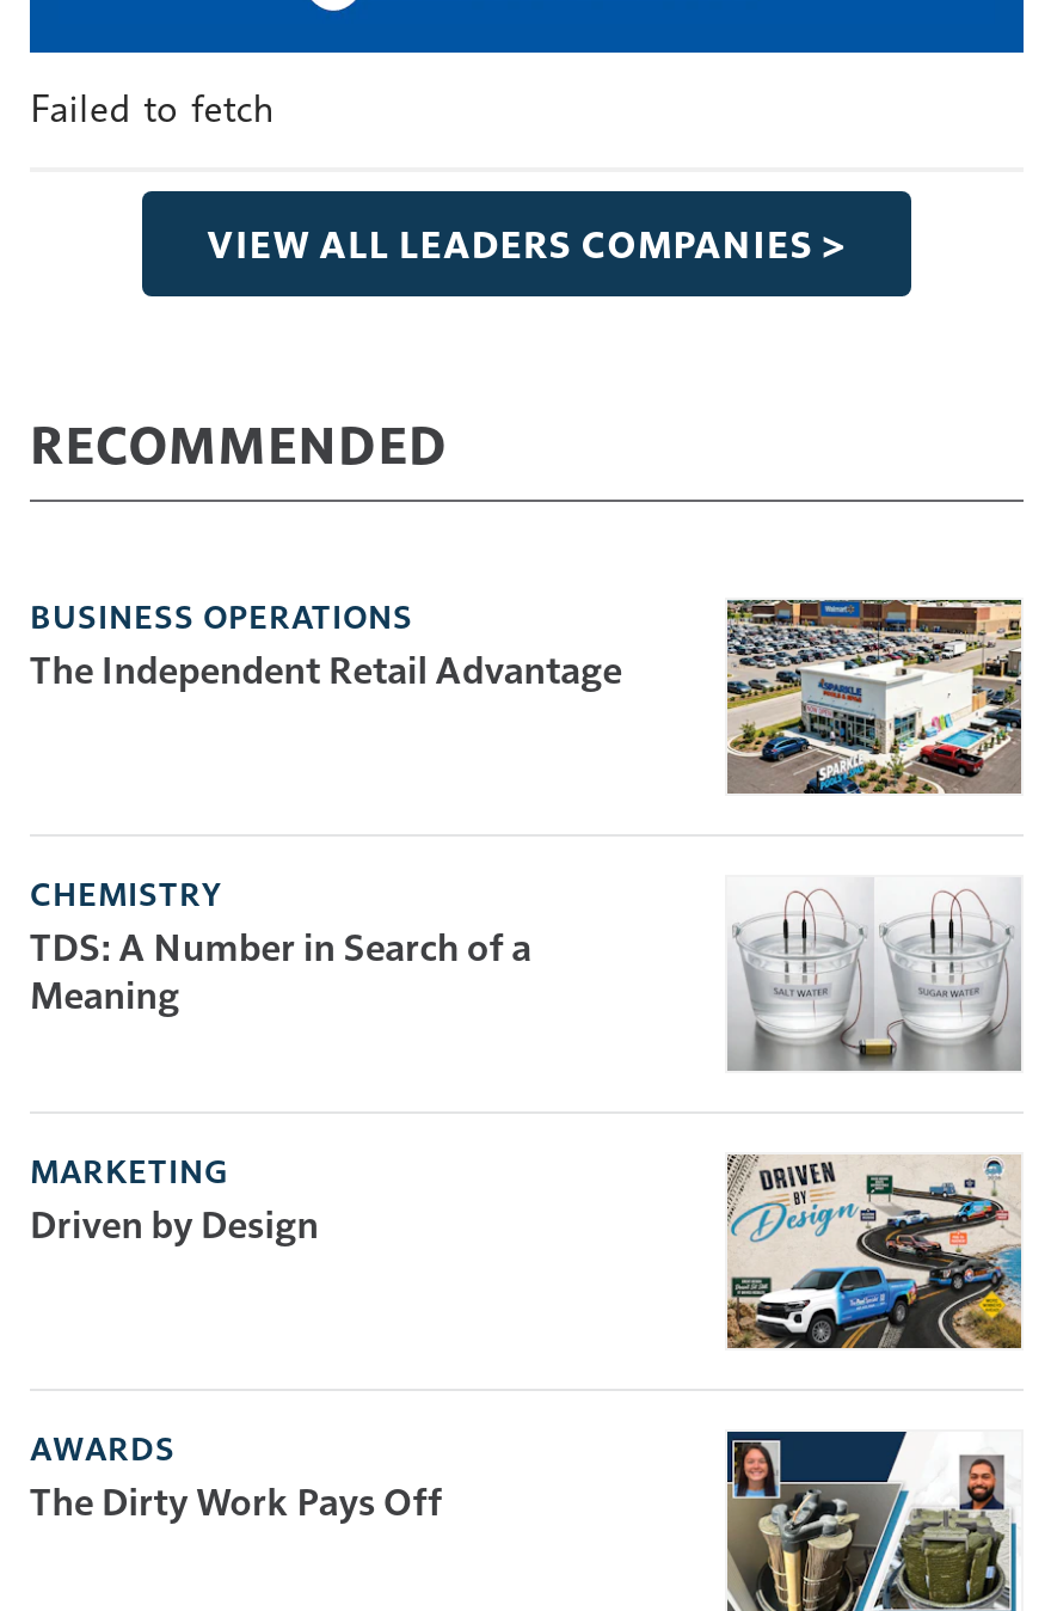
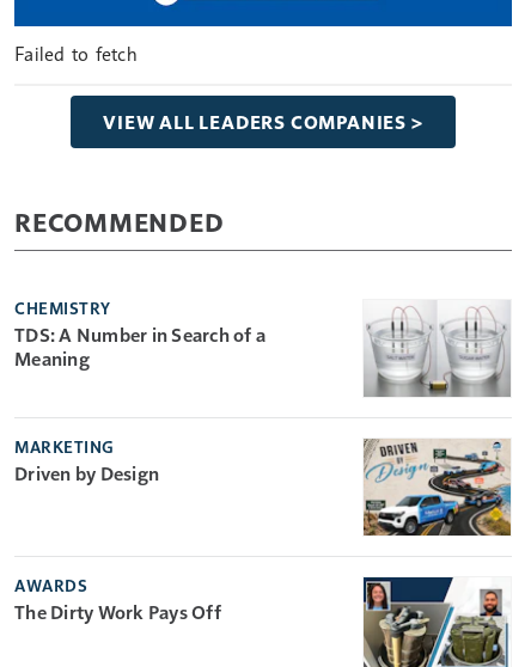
[30,593,622,693] BUSINESS OPERATIONS | The Independent Retail Advantage -> none
[725,598,1024,794] [image] -> none

